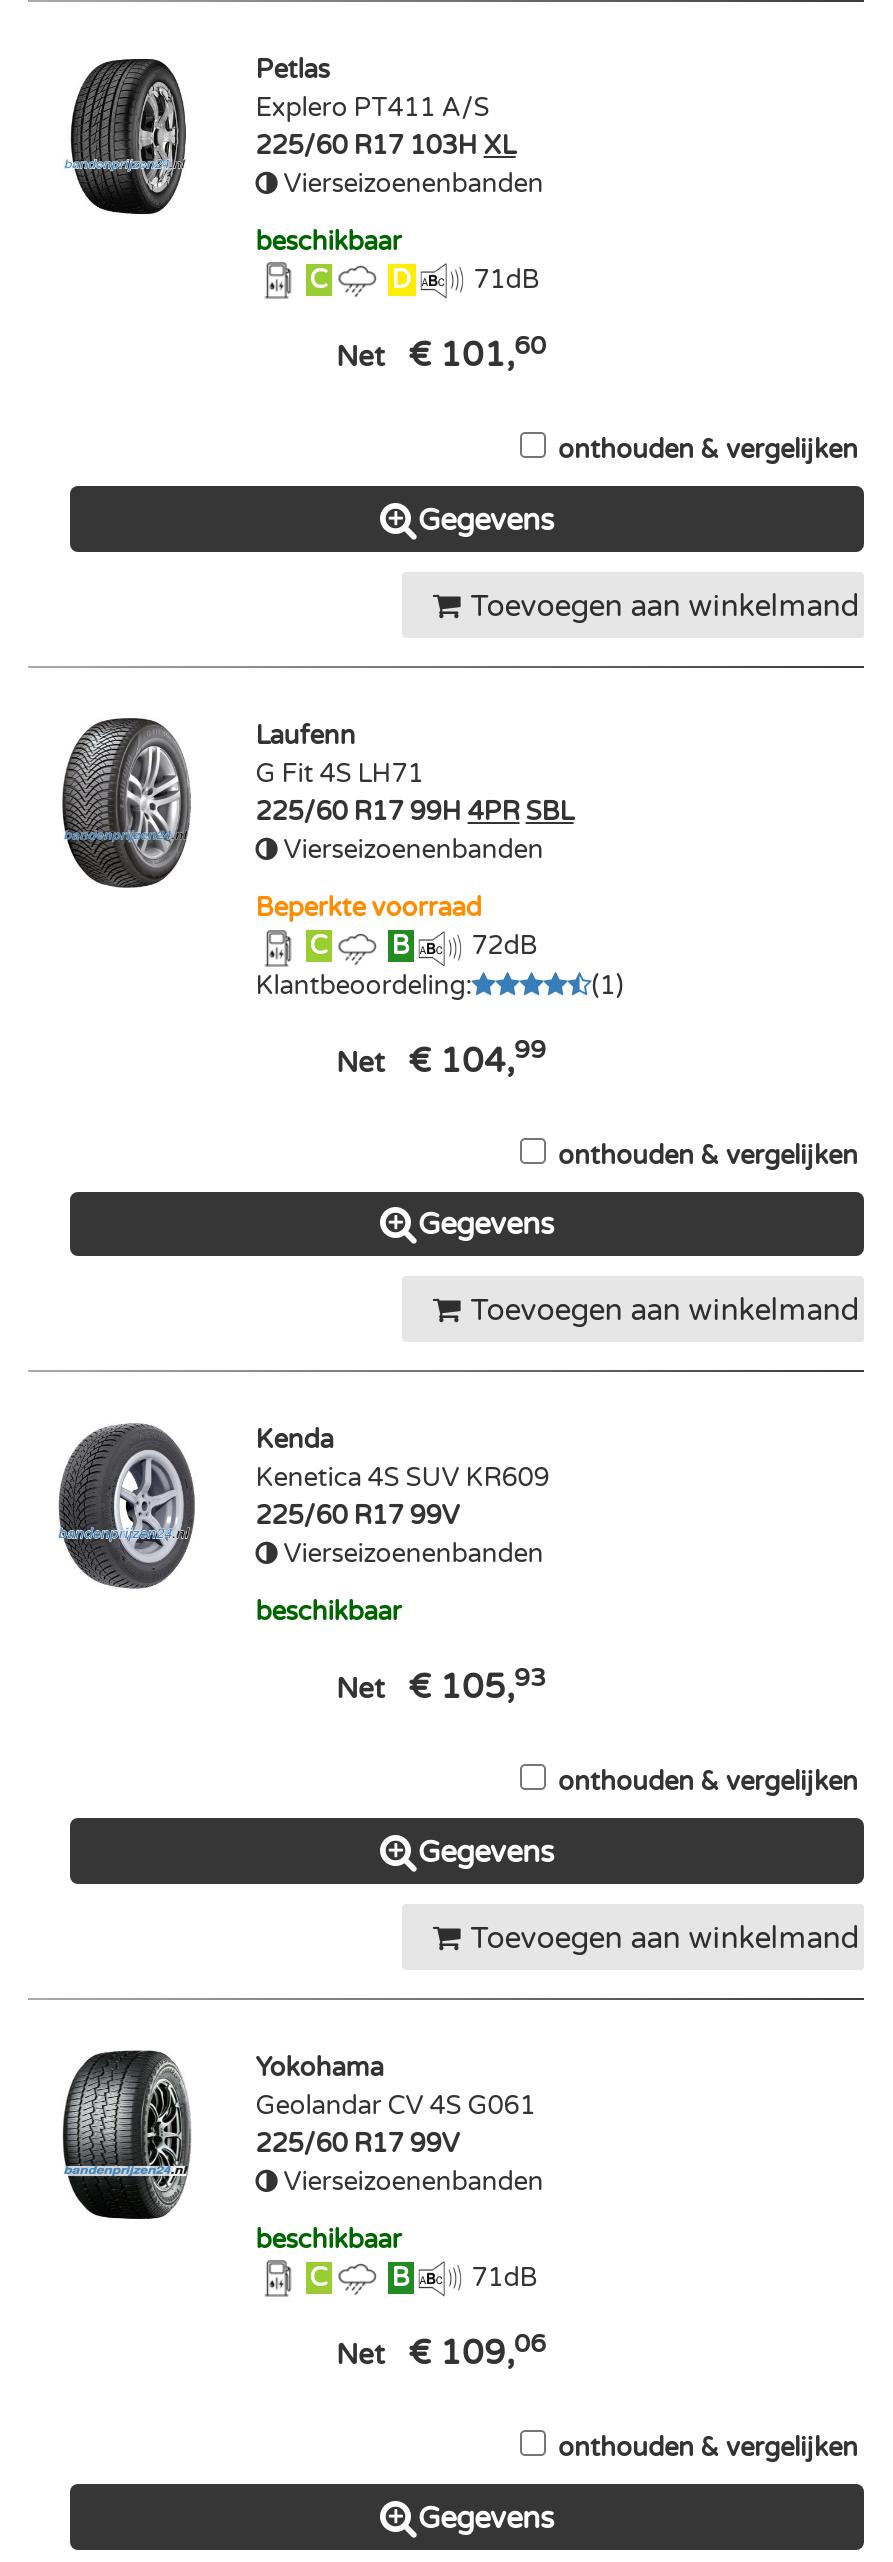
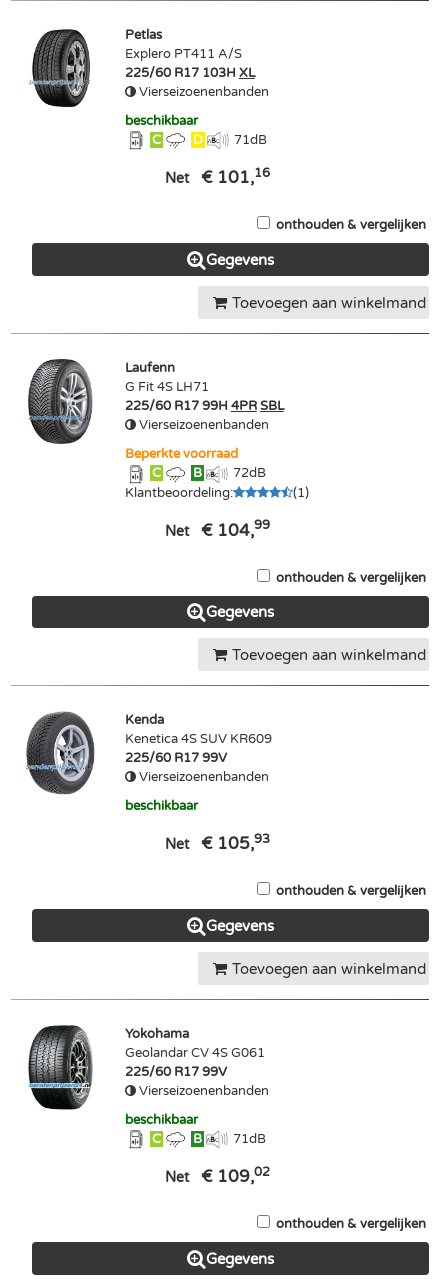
[336,330,546,377] Net € 101,60 -> [165,165,270,188] Net € 101,16
[336,2328,546,2375] Net € 109,06 -> [165,1164,270,1187] Net € 109,02

